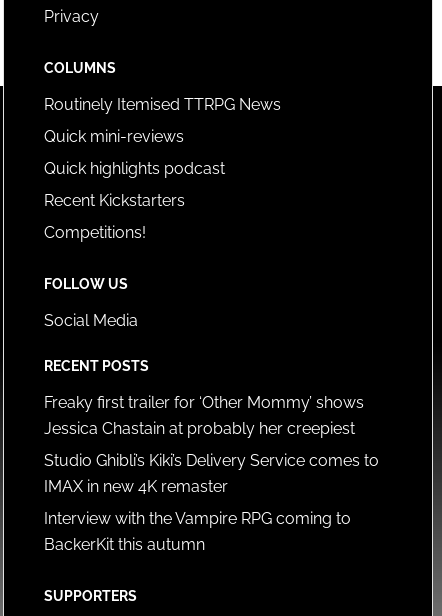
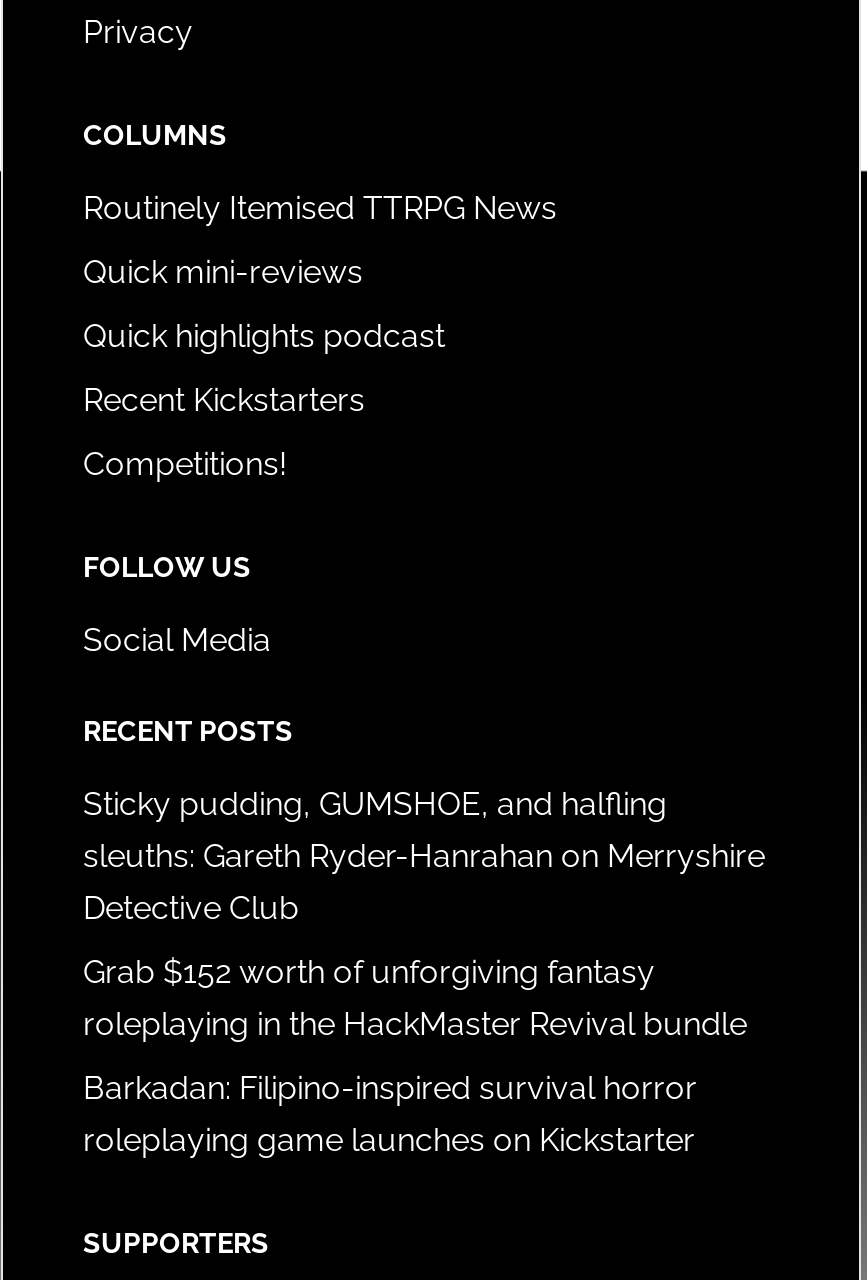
[44,393,364,438] Freaky first trailer for ‘Other Mommy’ shows | Jessica Chastain at probably her creepiest -> [83,786,765,928] Sticky pudding, GUMSHOE, and halfling | sleuths: Gareth Ryder-Hanrahan on Merryshire | Detective Club
[44,451,379,496] Studio Ghibli’s Kiki’s Delivery Service comes to | IMAX in new 4K remaster -> [83,954,747,1044] Grab $152 worth of unforgiving fantasy | roleplaying in the HackMaster Revival bundle
[44,509,351,554] Interview with the Vampire RPG coming to | BackerKit this autumn -> [83,1070,697,1160] Barkadan: Filipino-inspired survival horror | roleplaying game launches on Kickstarter

